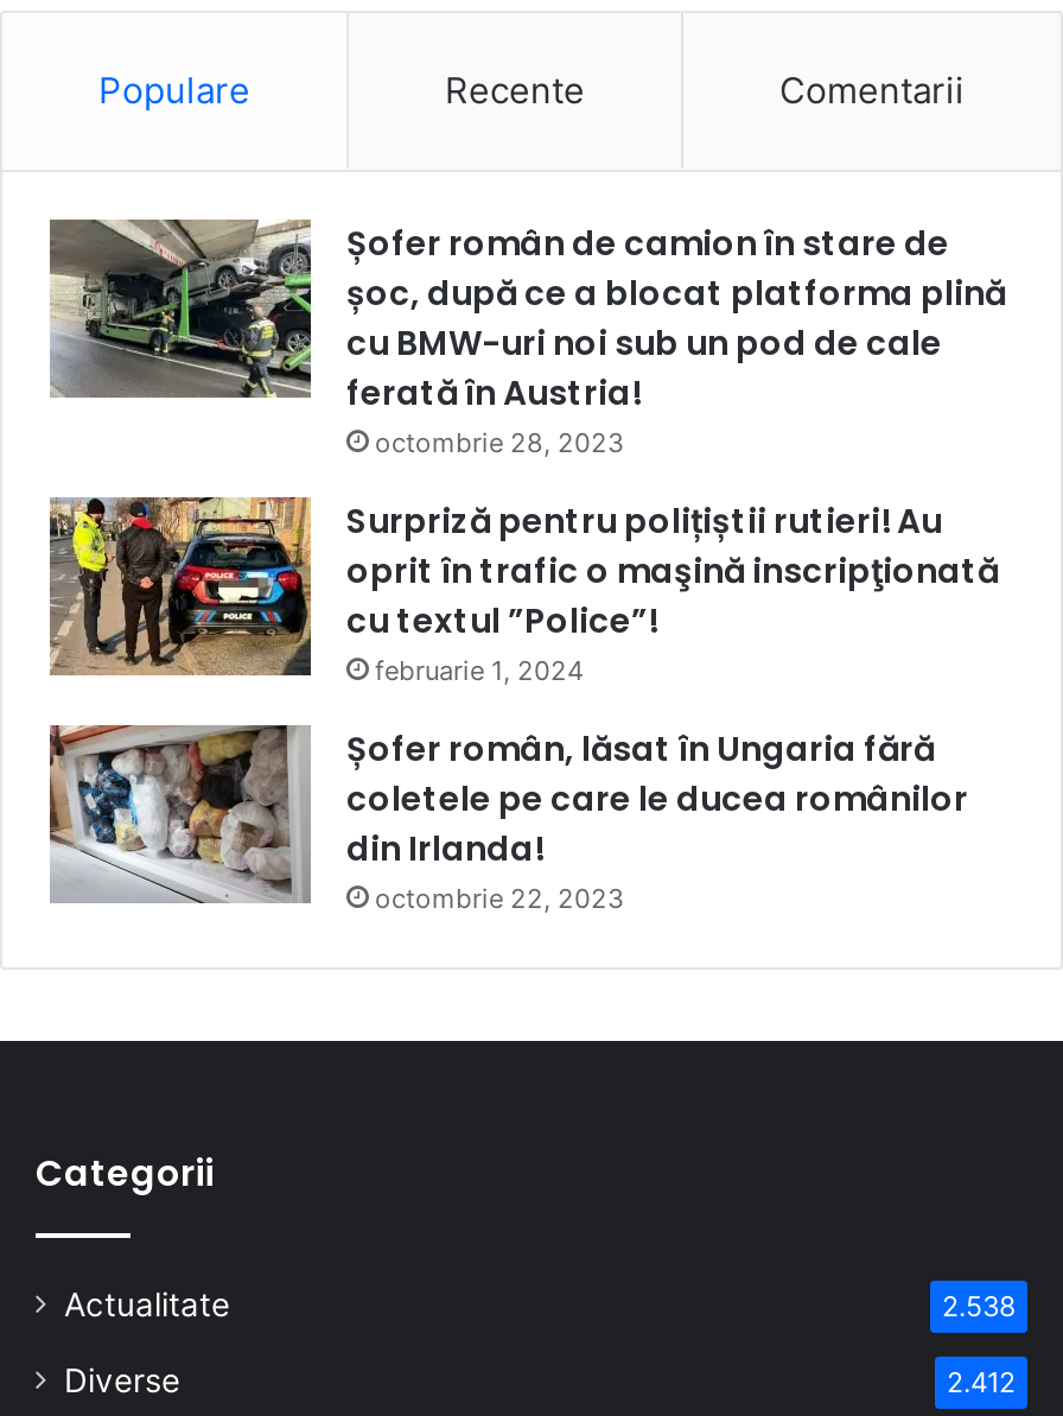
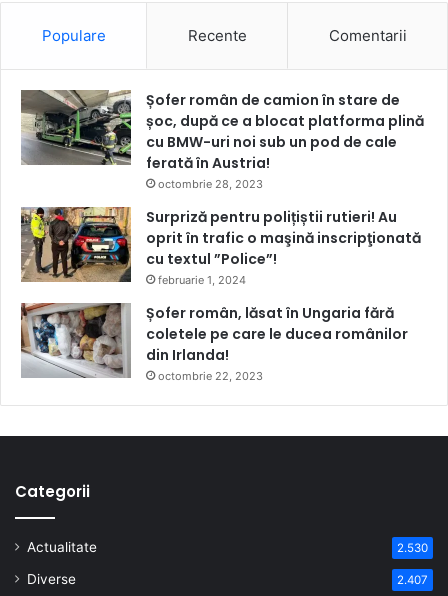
[942,1291,1016,1324] 2.538 -> [397,541,428,555] 2.530
[947,1367,1016,1400] 2.412 -> [397,573,428,587] 2.407

